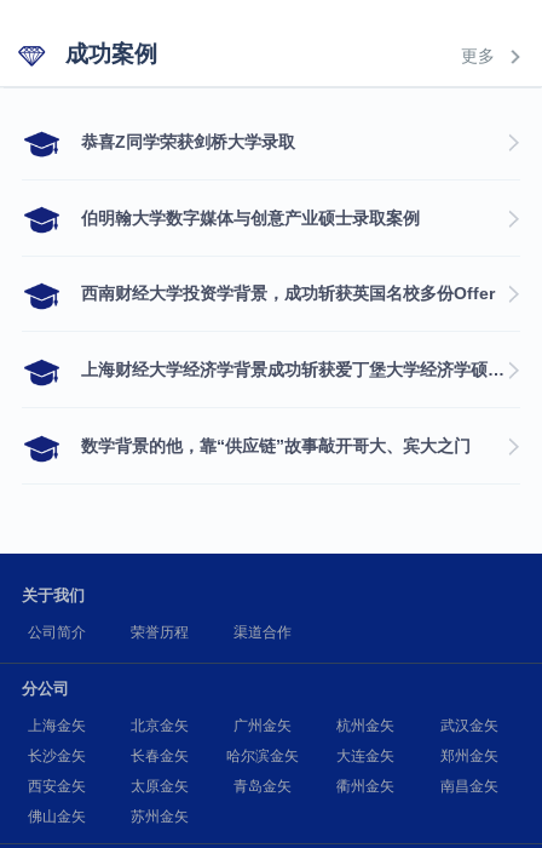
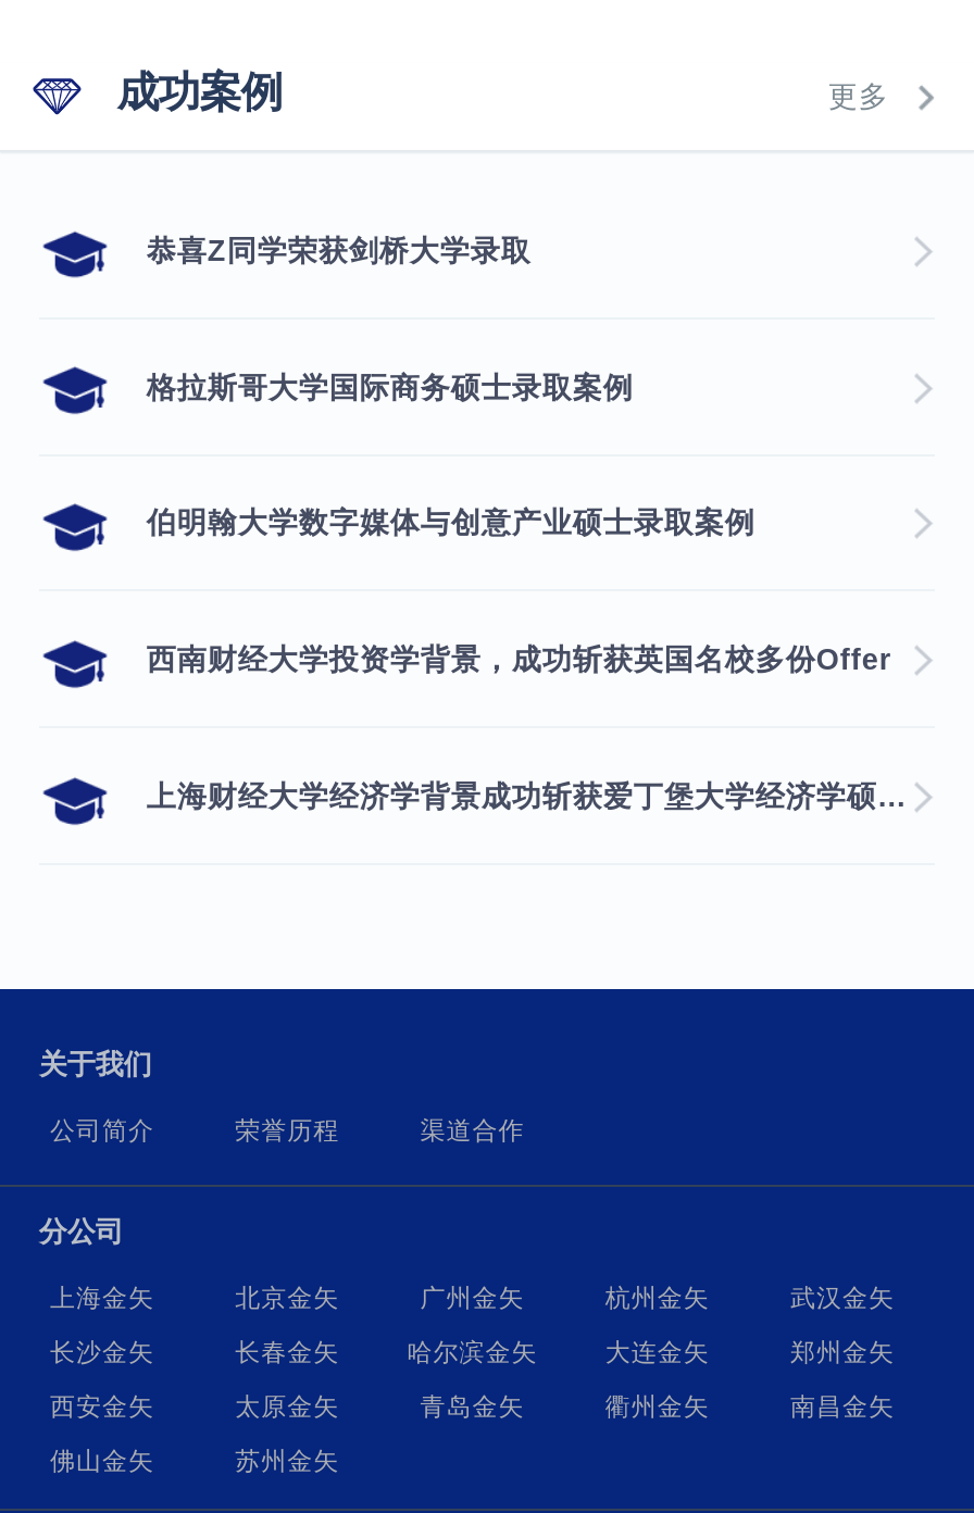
none -> [147,371,634,403] 格拉斯哥大学国际商务硕士录取案例
moved [82,209,495,303] -> [147,507,890,676]: 伯明翰大学数字媒体与创意产业硕士录取案例 | 西南财经大学投资学背景，成功斩获英国名校多份Offer
[82,437,471,455] 数学背景的他，靠“供应链”故事敲开哥大、宾大之门 -> none

